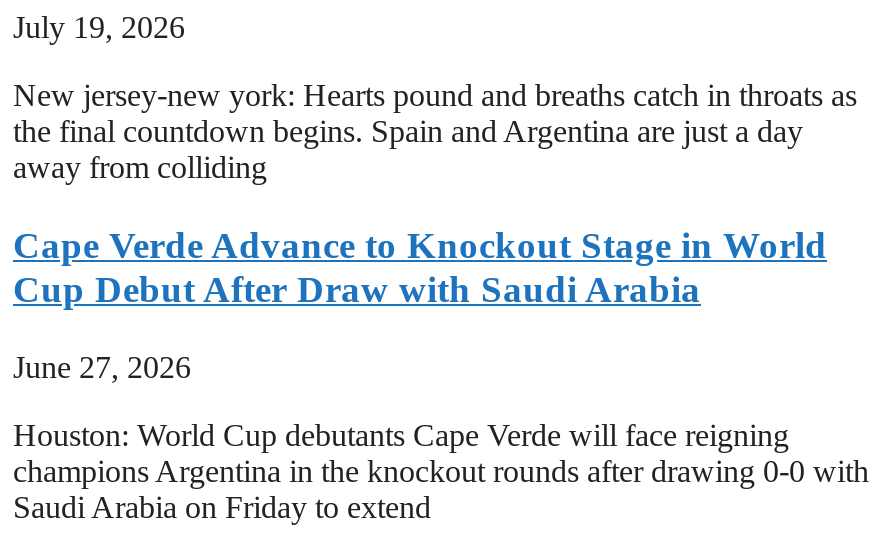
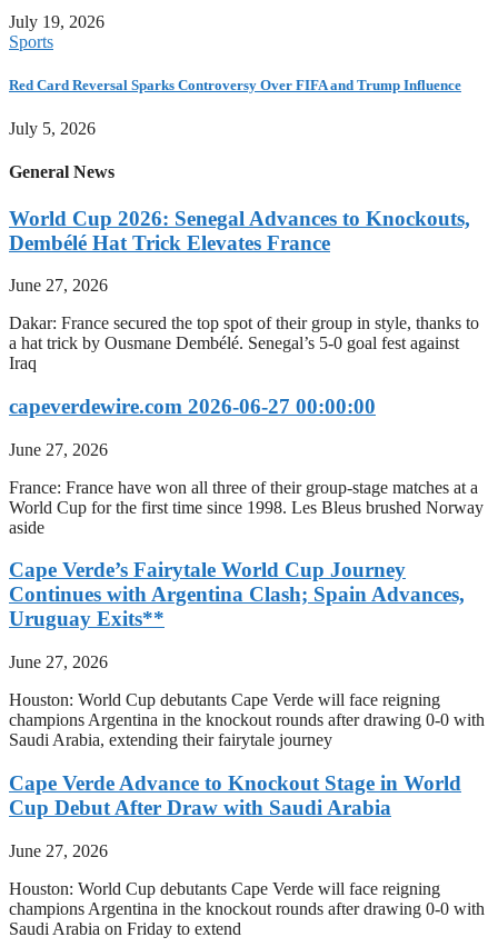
[13,78,857,184] New jersey-new york: Hearts pound and breaths catch in throats as | the final countdown begins. Spain and Argentina are just a day | away from colliding -> [9,32,485,749] Sports | Red Card Reversal Sparks Controversy Over FIFA and Trump Influence | July 5, 2026 | General News | World Cup 2026: Senegal Advances to Knockouts, | Dembélé Hat Trick Elevates France | June 27, 2026 | Dakar: France secured the top spot of their group in style, thanks to | a hat trick by Ousmane Dembélé. Senegal’s 5-0 goal fest against | Iraq | capeverdewire.com 2026-06-27 00:00:00 | June 27, 2026 | France: France have won all three of their group-stage matches at a | World Cup for the first time since 1998. Les Bleus brushed Norway | aside | Cape Verde’s Fairytale World Cup Journey | Continues with Argentina Clash; Spain Advances, | Uruguay Exits** | June 27, 2026 | Houston: World Cup debutants Cape Verde will face reigning | champions Argentina in the knockout rounds after drawing 0-0 with | Saudi Arabia, extending their fairytale journey

